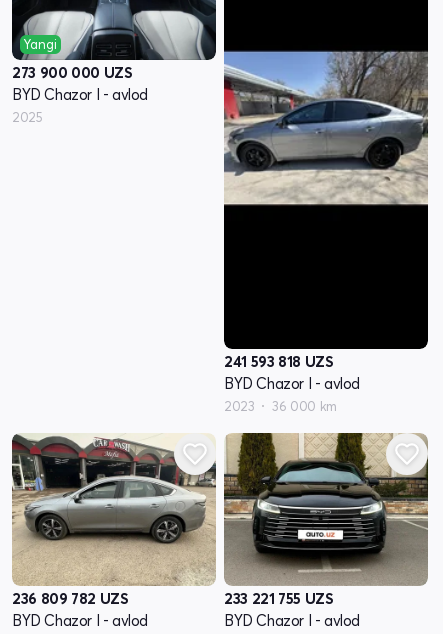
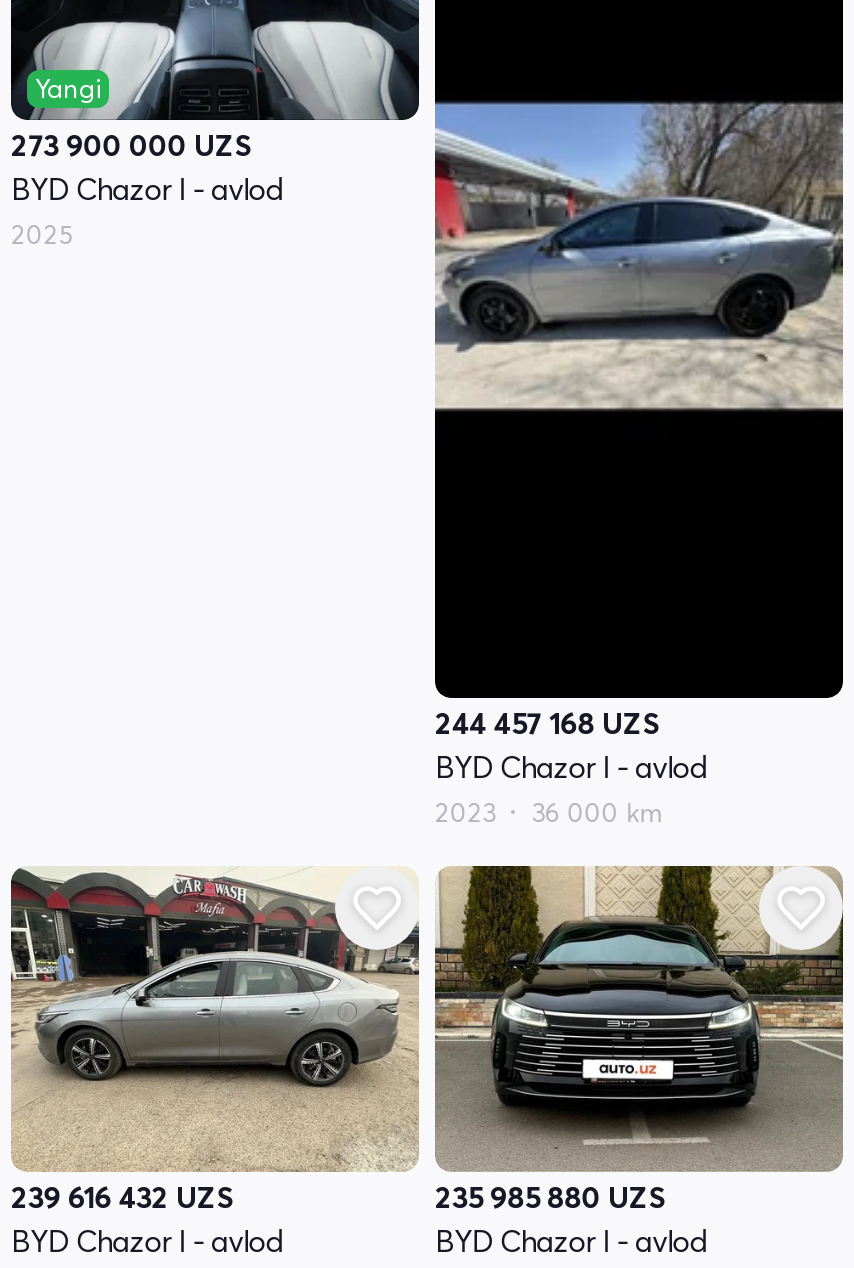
[224,352,333,371] 241 593 818 UZS -> [435,704,660,742] 244 457 168 UZS
[12,589,128,608] 236 809 782 UZS -> [11,1178,234,1216] 239 616 432 UZS
[224,589,333,608] 233 221 755 UZS -> [435,1178,666,1216] 235 985 880 UZS

